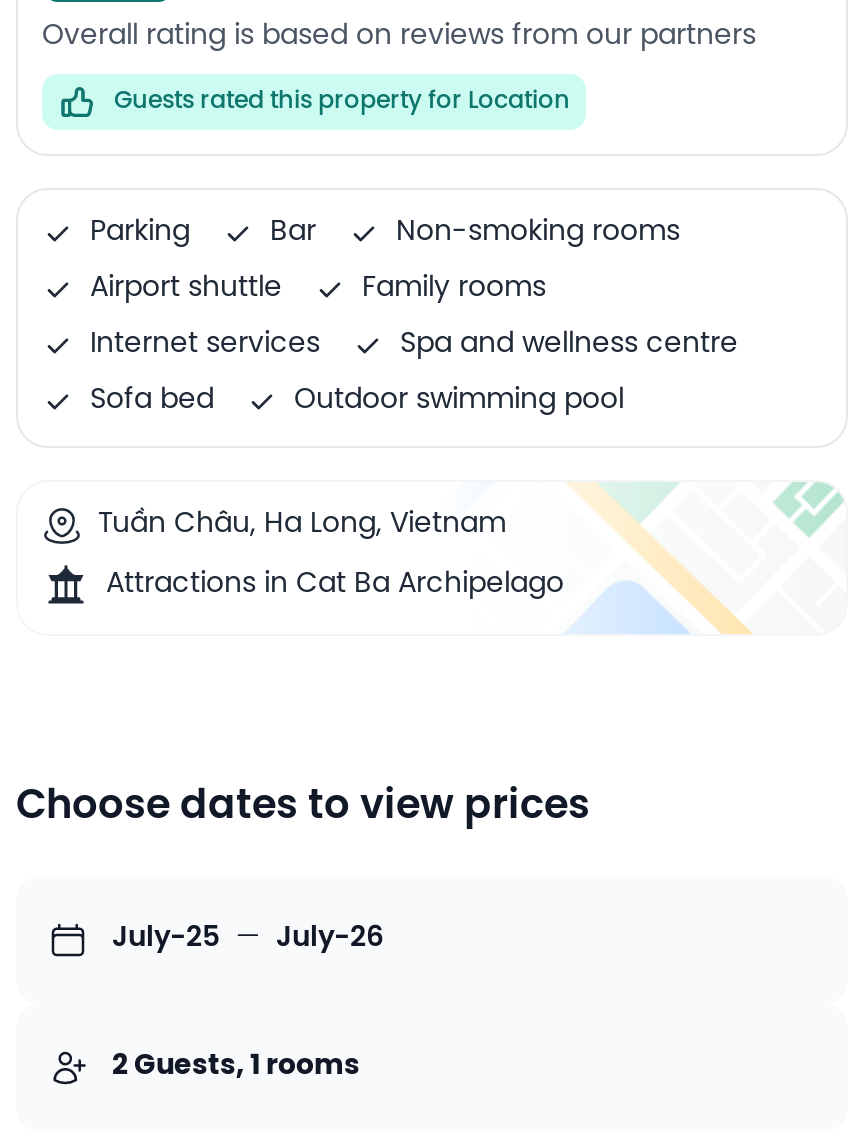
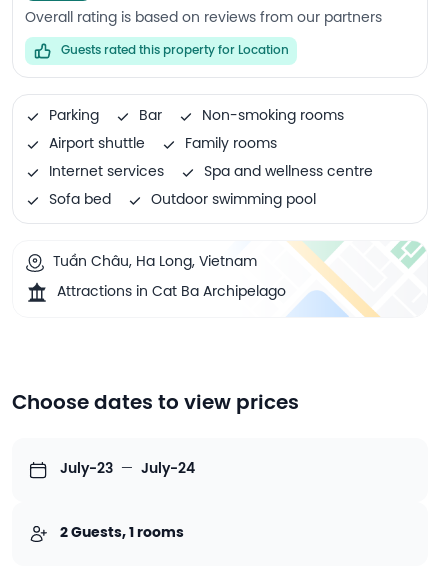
[112,923,384,953] July-25 — July-26 -> [60,462,195,477] July-23 — July-24

